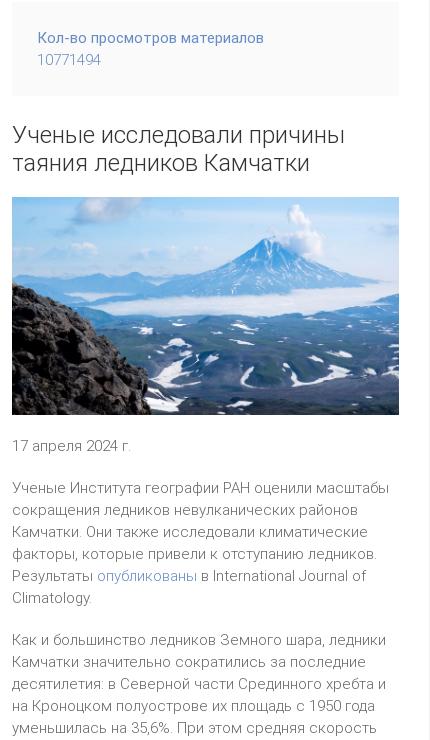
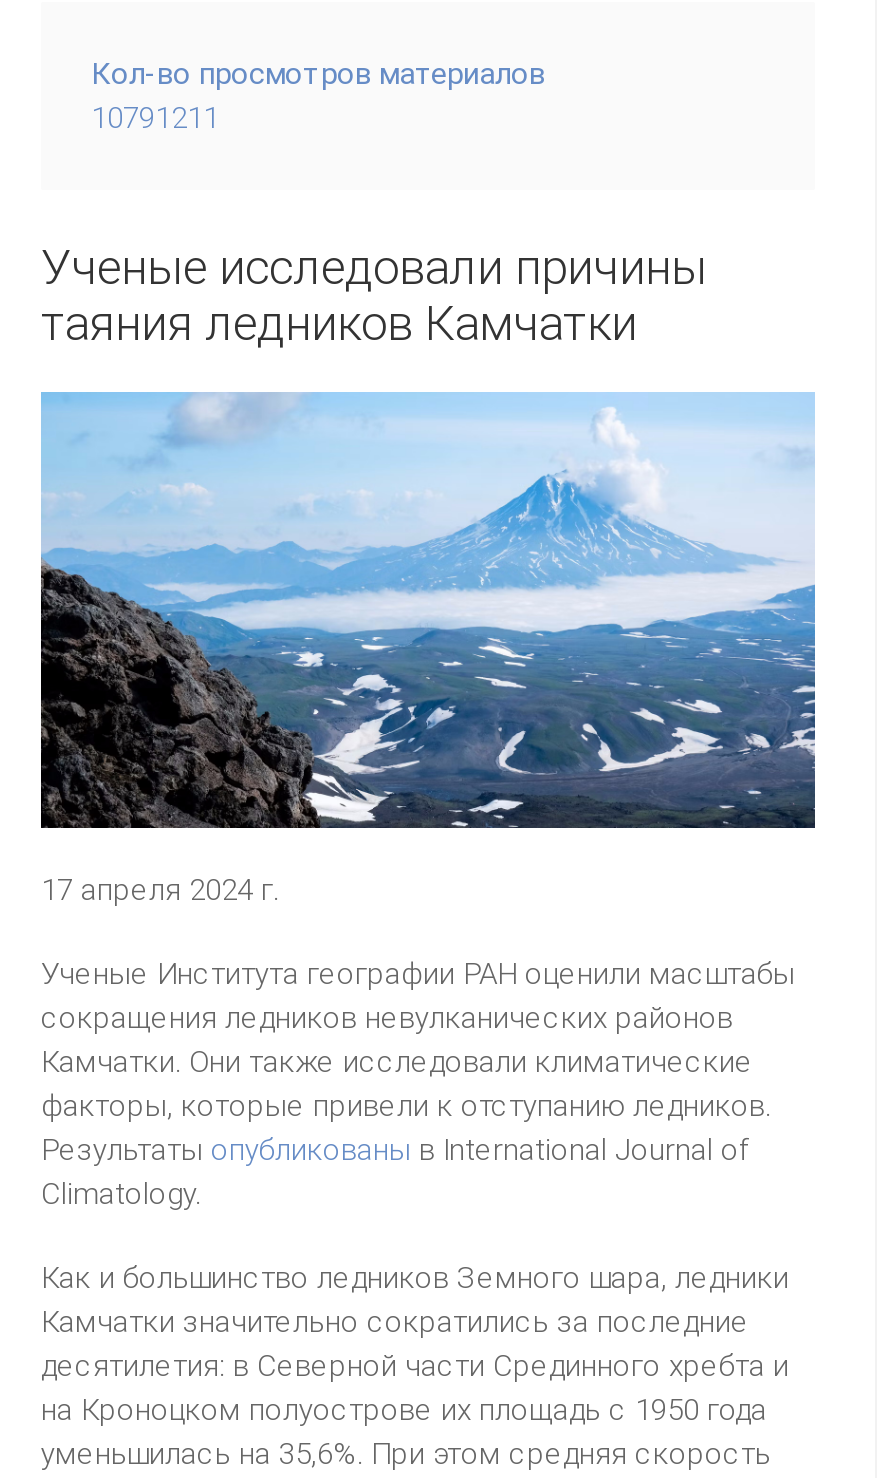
[37,51,101,69] 10771494 -> [91,100,219,136] 10791211

